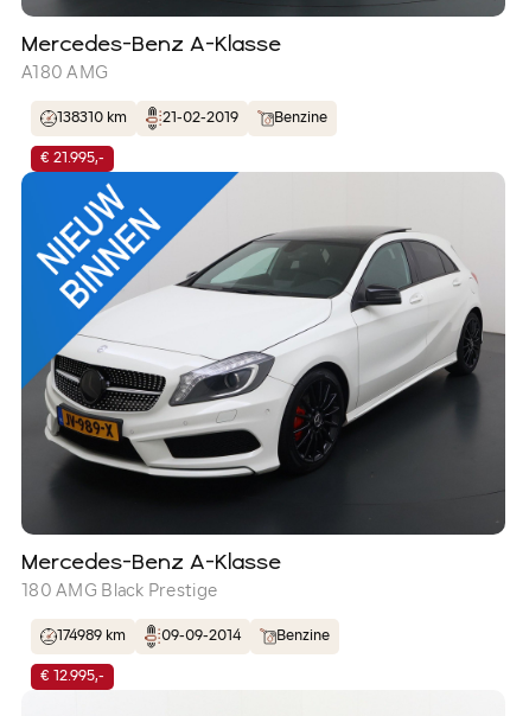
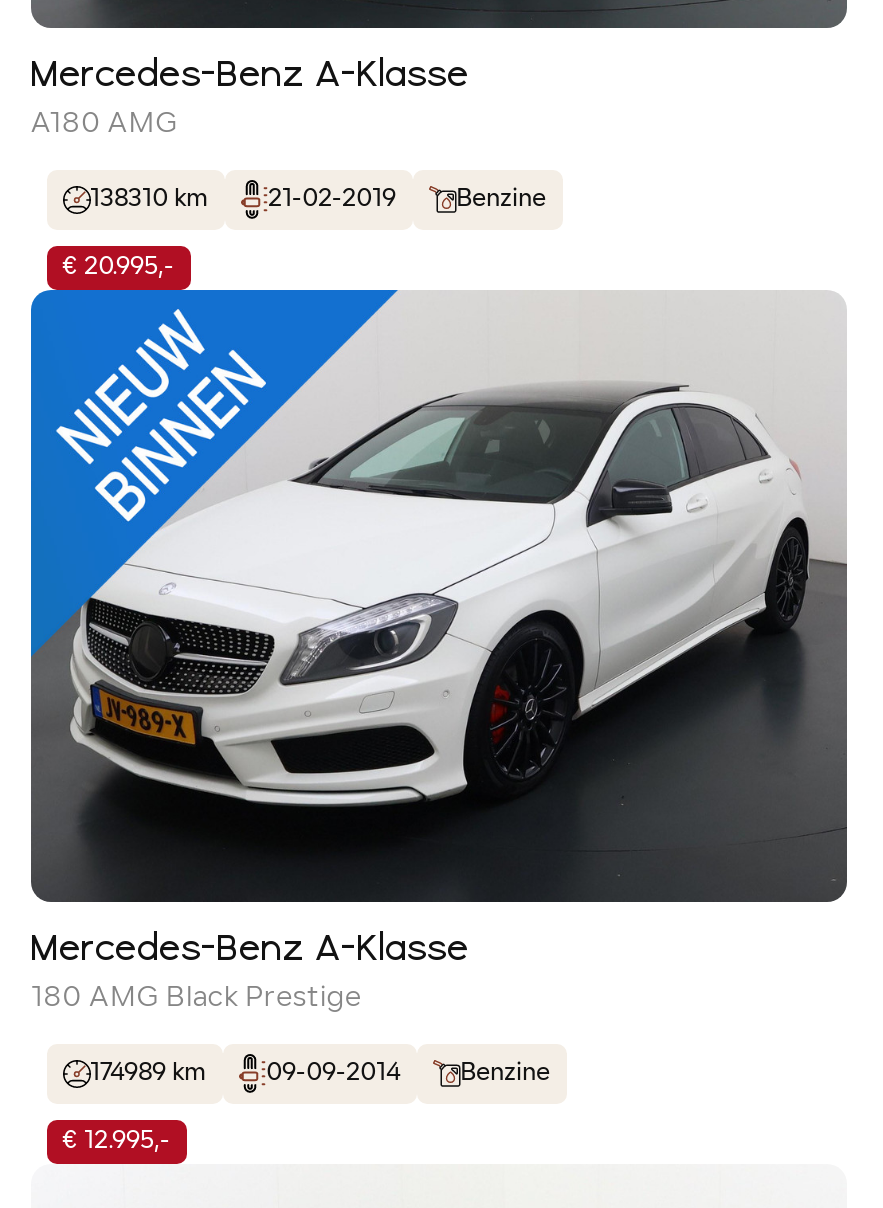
[40,152,104,166] € 21.995,- -> [62,256,174,280] € 20.995,-

